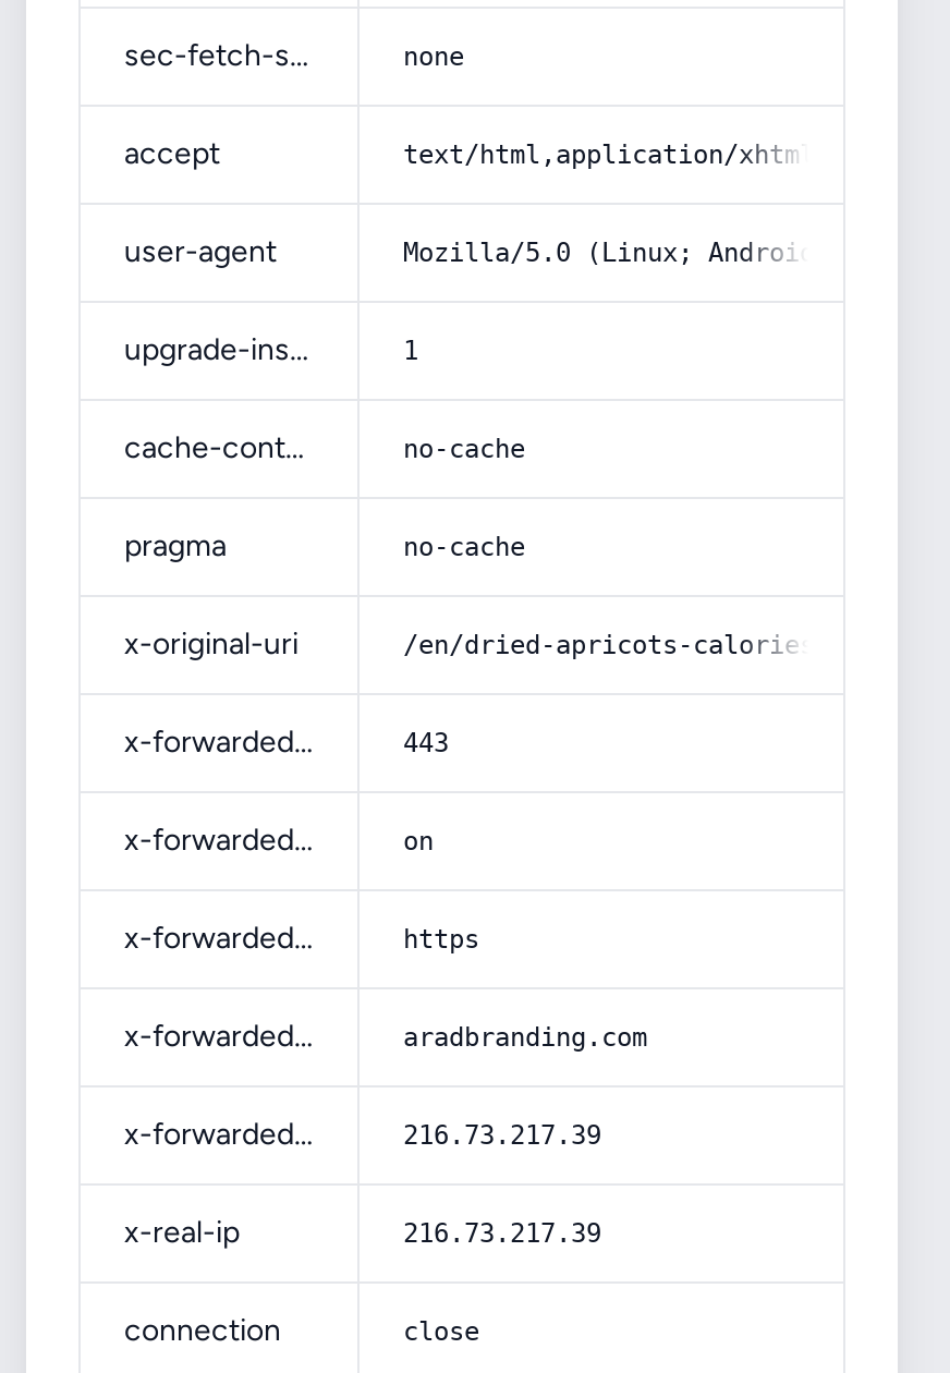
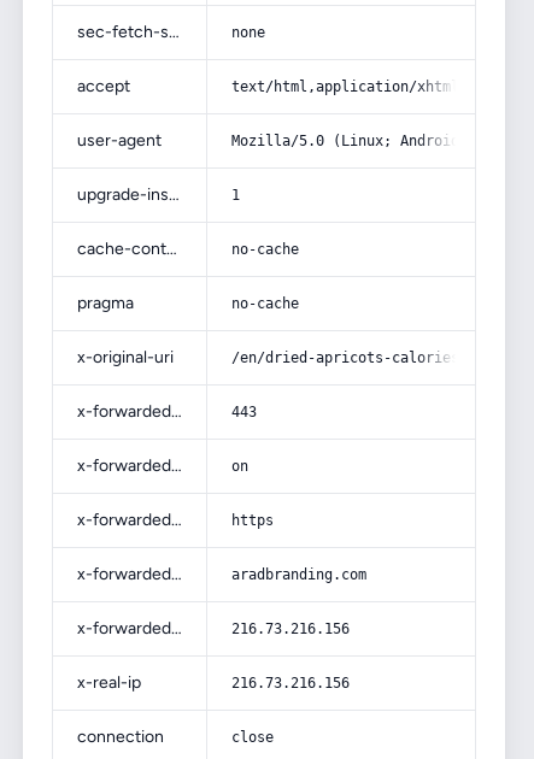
[403,1120,601,1151] 216.73.217.39 -> [231,620,350,637] 216.73.216.156
[403,1218,601,1249] 216.73.217.39 -> [231,675,350,692] 216.73.216.156

